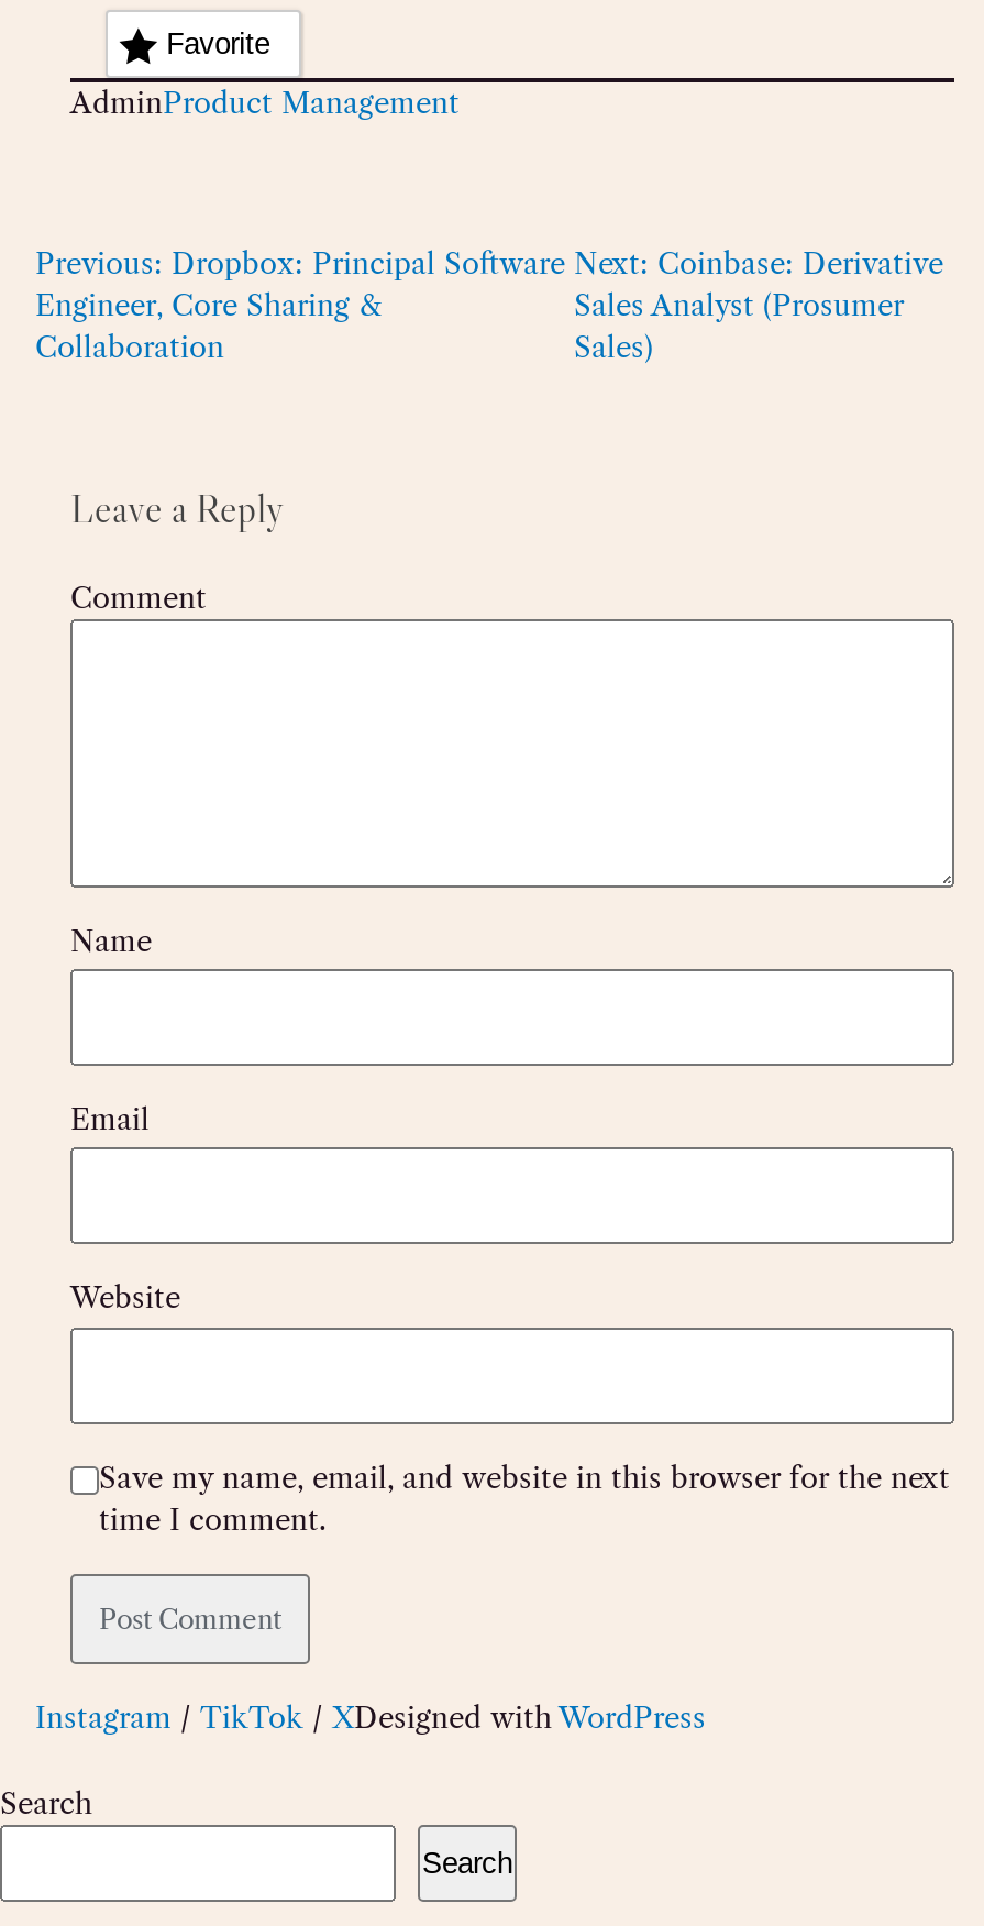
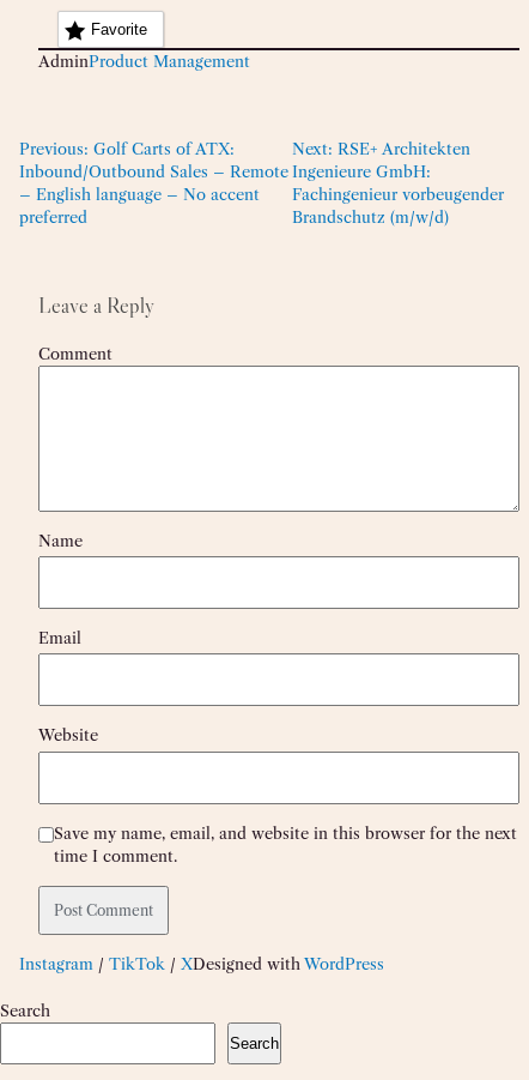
[35,245,565,364] Previous: Dropbox: Principal Software | Engineer, Core Sharing & | Collaboration -> [19,139,288,226] Previous: Golf Carts of ATX: | Inbound/Outbound Sales – Remote | – English language – No accent | preferred
[574,245,943,364] Next: Coinbase: Derivative | Sales Analyst (Prosumer | Sales) -> [292,139,504,226] Next: RSE+ Architekten | Ingenieure GmbH: | Fachingenieur vorbeugender | Brandschutz (m/w/d)

